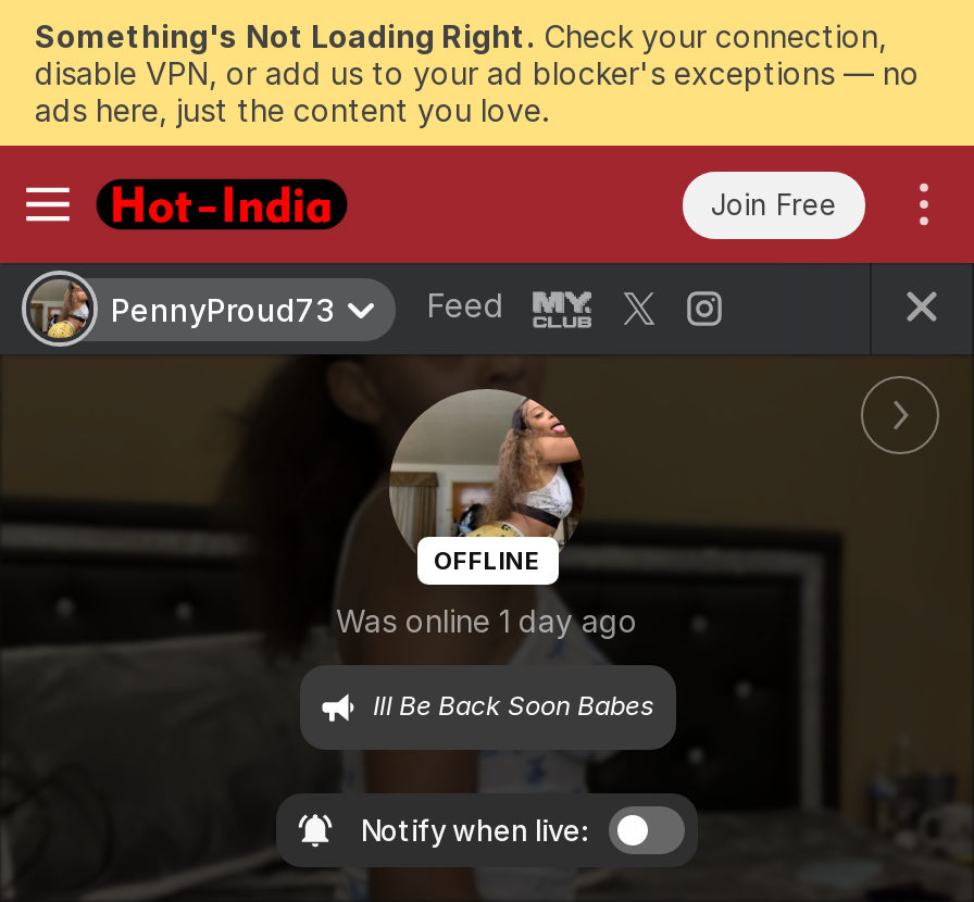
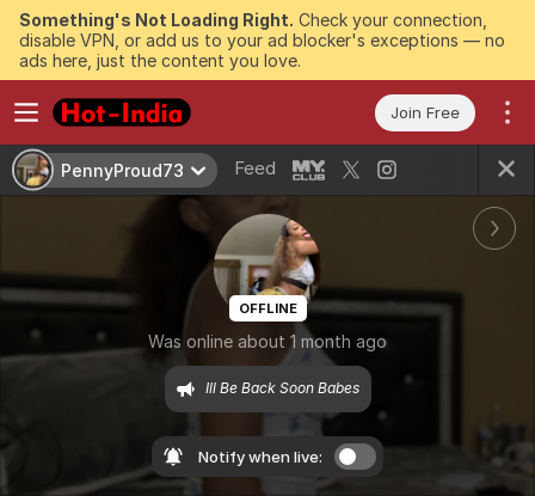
[336,603,638,640] Was online 1 day ago -> [148,332,387,352] Was online about 1 month ago

